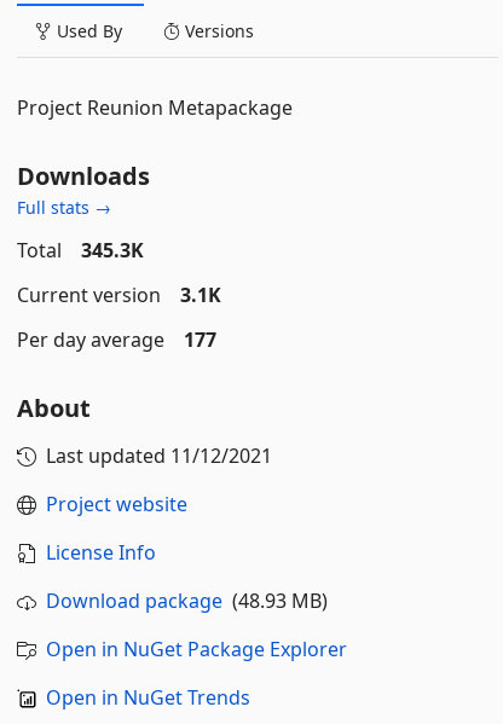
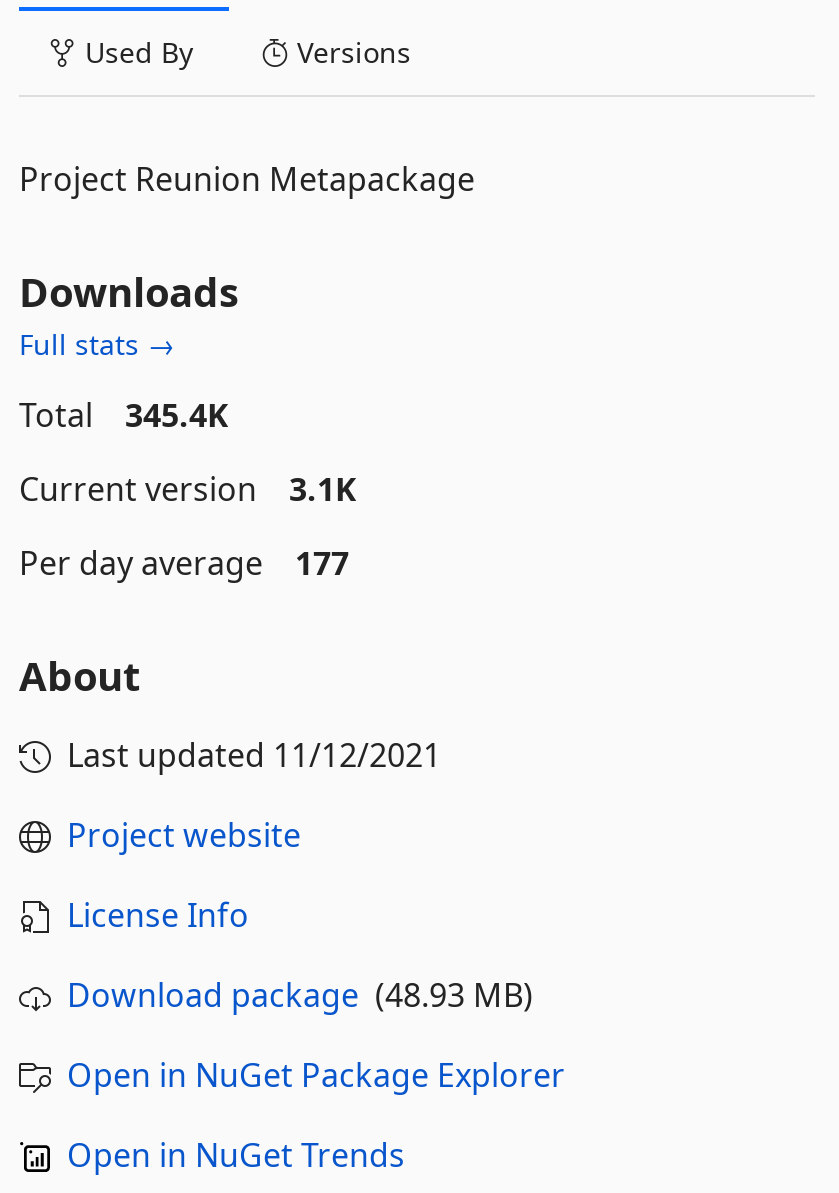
[17,237,144,263] Total 345.3K -> [19,392,229,436] Total 345.4K

